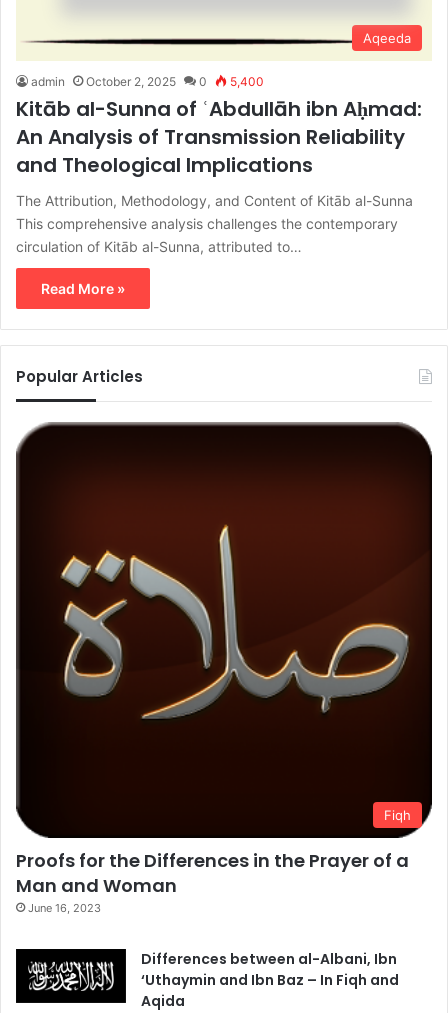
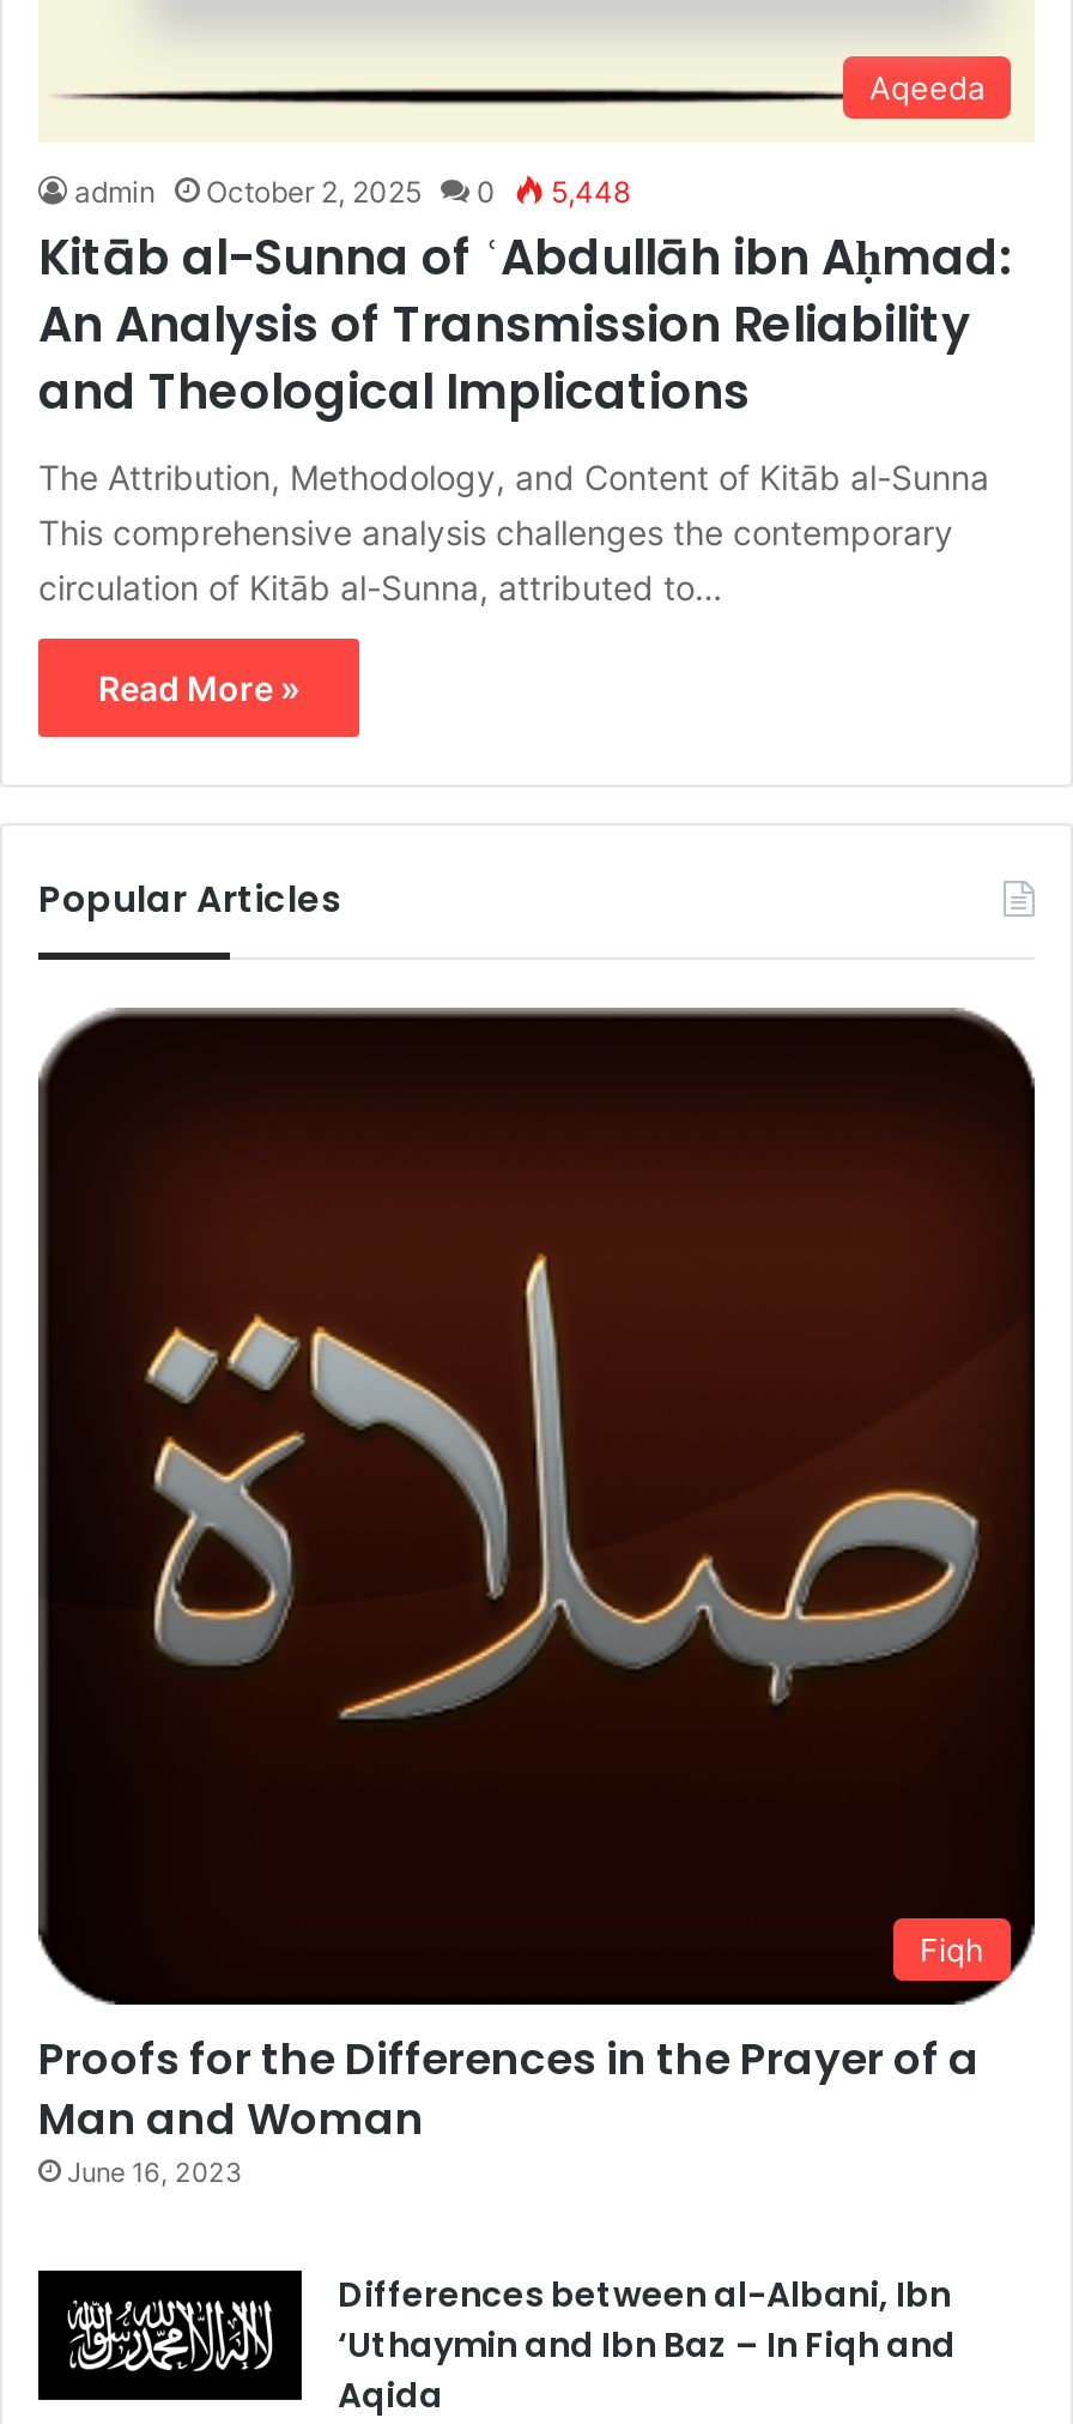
[31,74,264,89] admin October 2, 2025 0 5,400 -> [74,173,630,209] admin October 2, 2025 0 5,448

